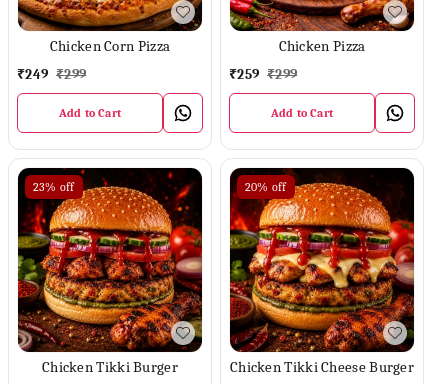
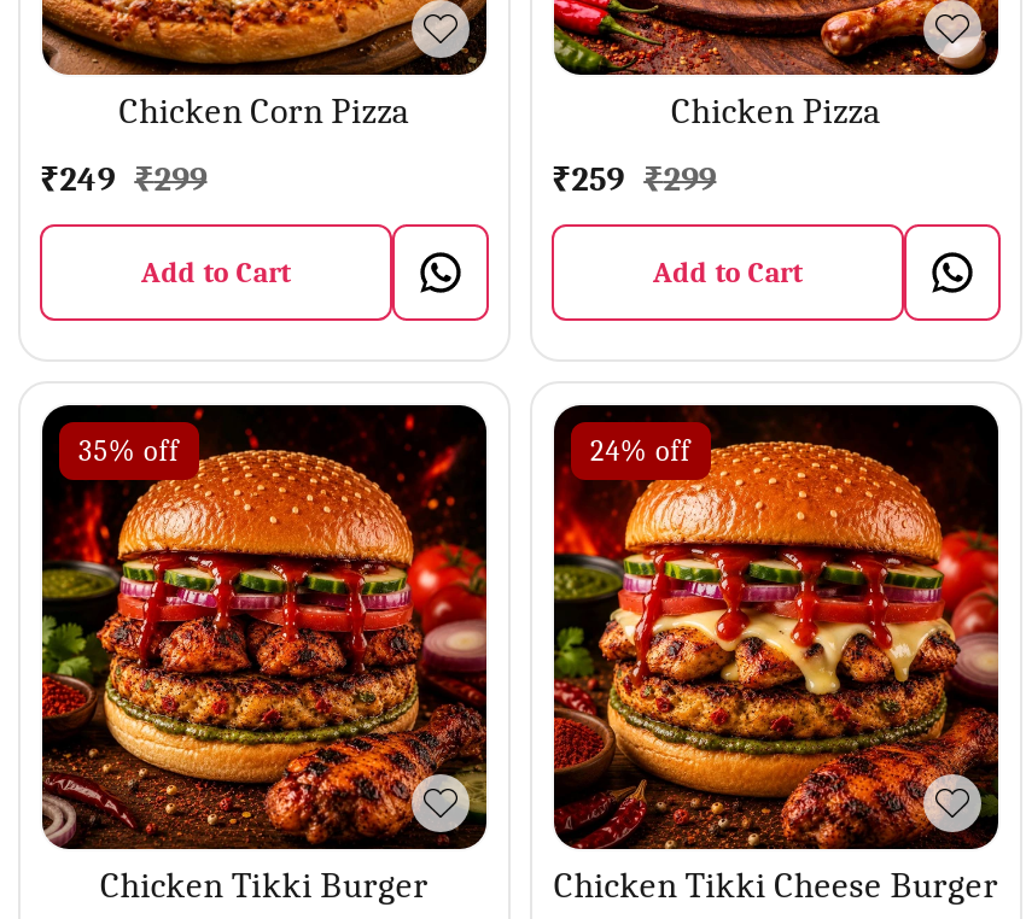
[33,180,75,194] 23% off -> [78,434,179,467] 35% off
[245,180,287,194] 20% off -> [590,434,691,467] 24% off

